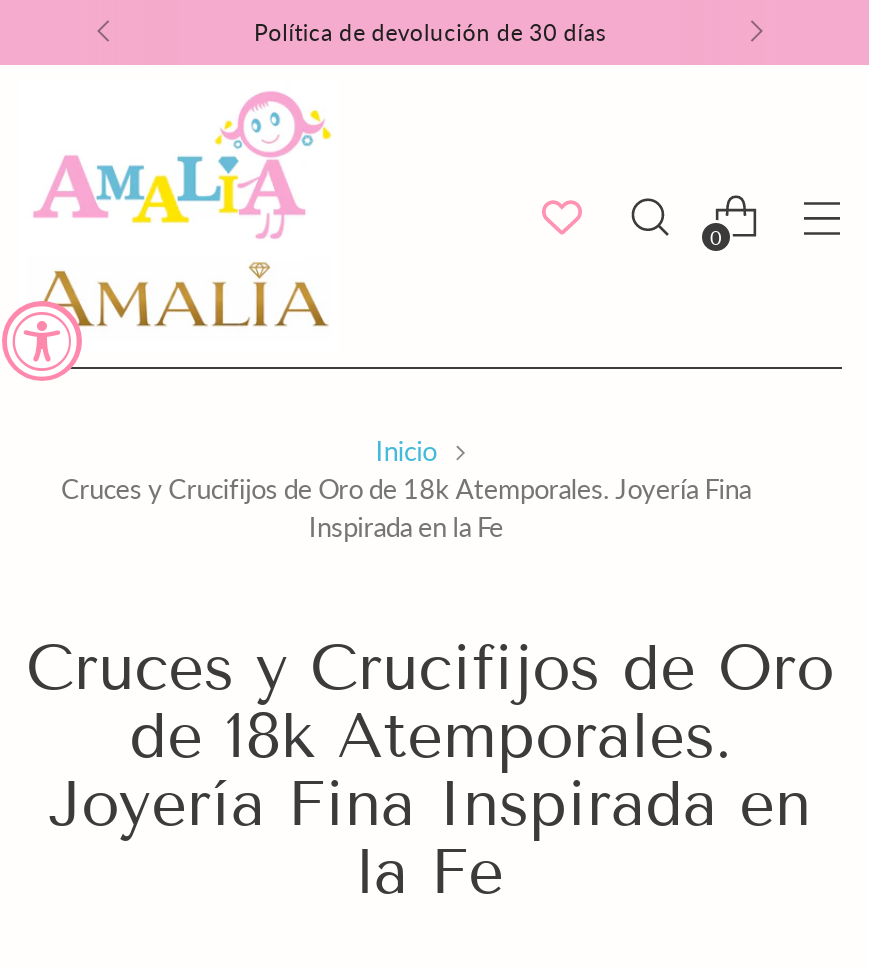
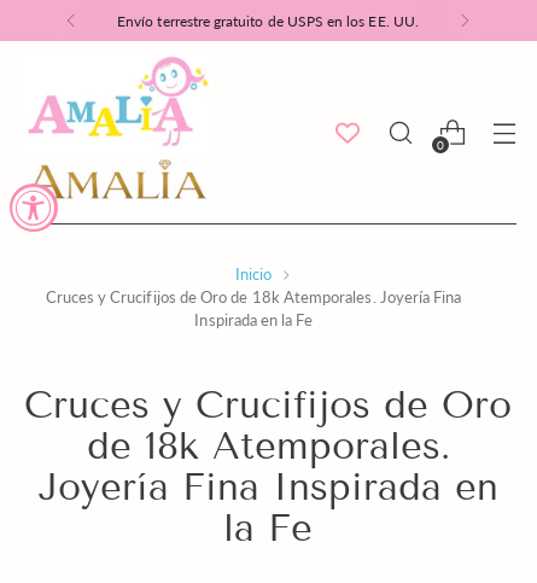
[254,18,606,44] Política de devolución de 30 días -> [117,13,419,28] Envío terrestre gratuito de USPS en los EE. UU.

